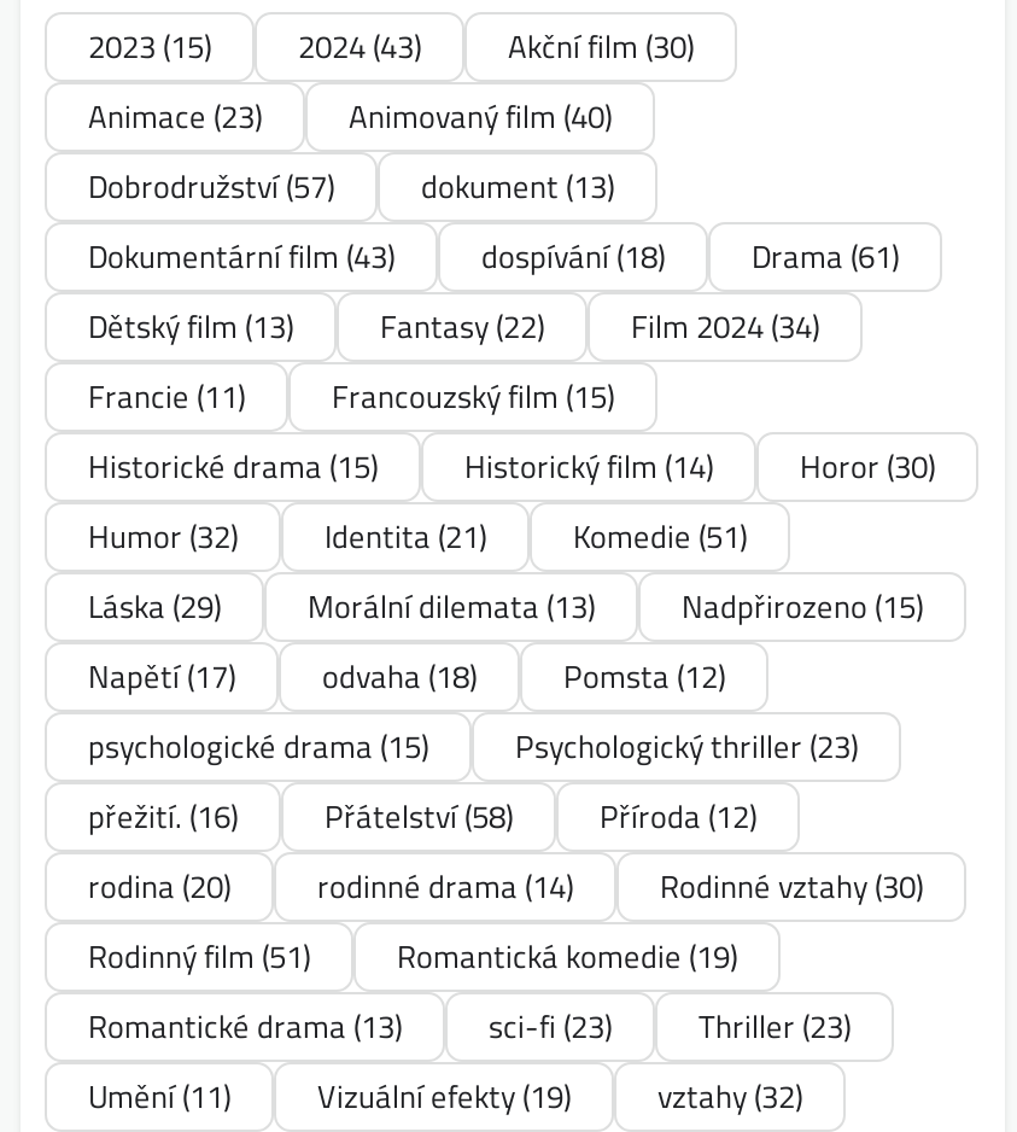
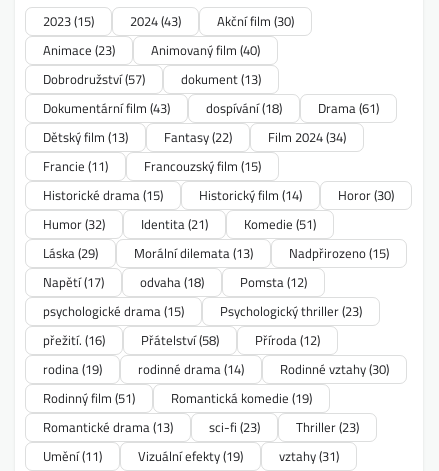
[88,862,923,910] rodina (20) rodinné drama (14) Rodinné vztahy (30) -> [43,359,389,379] rodina (19) rodinné drama (14) Rodinné vztahy (30)
[88,1072,802,1120] Umění(11) Vizuální efekty (19) vztahy (32) -> [43,446,339,466] Umění(11) Vizuální efekty (19) vztahy (31)

